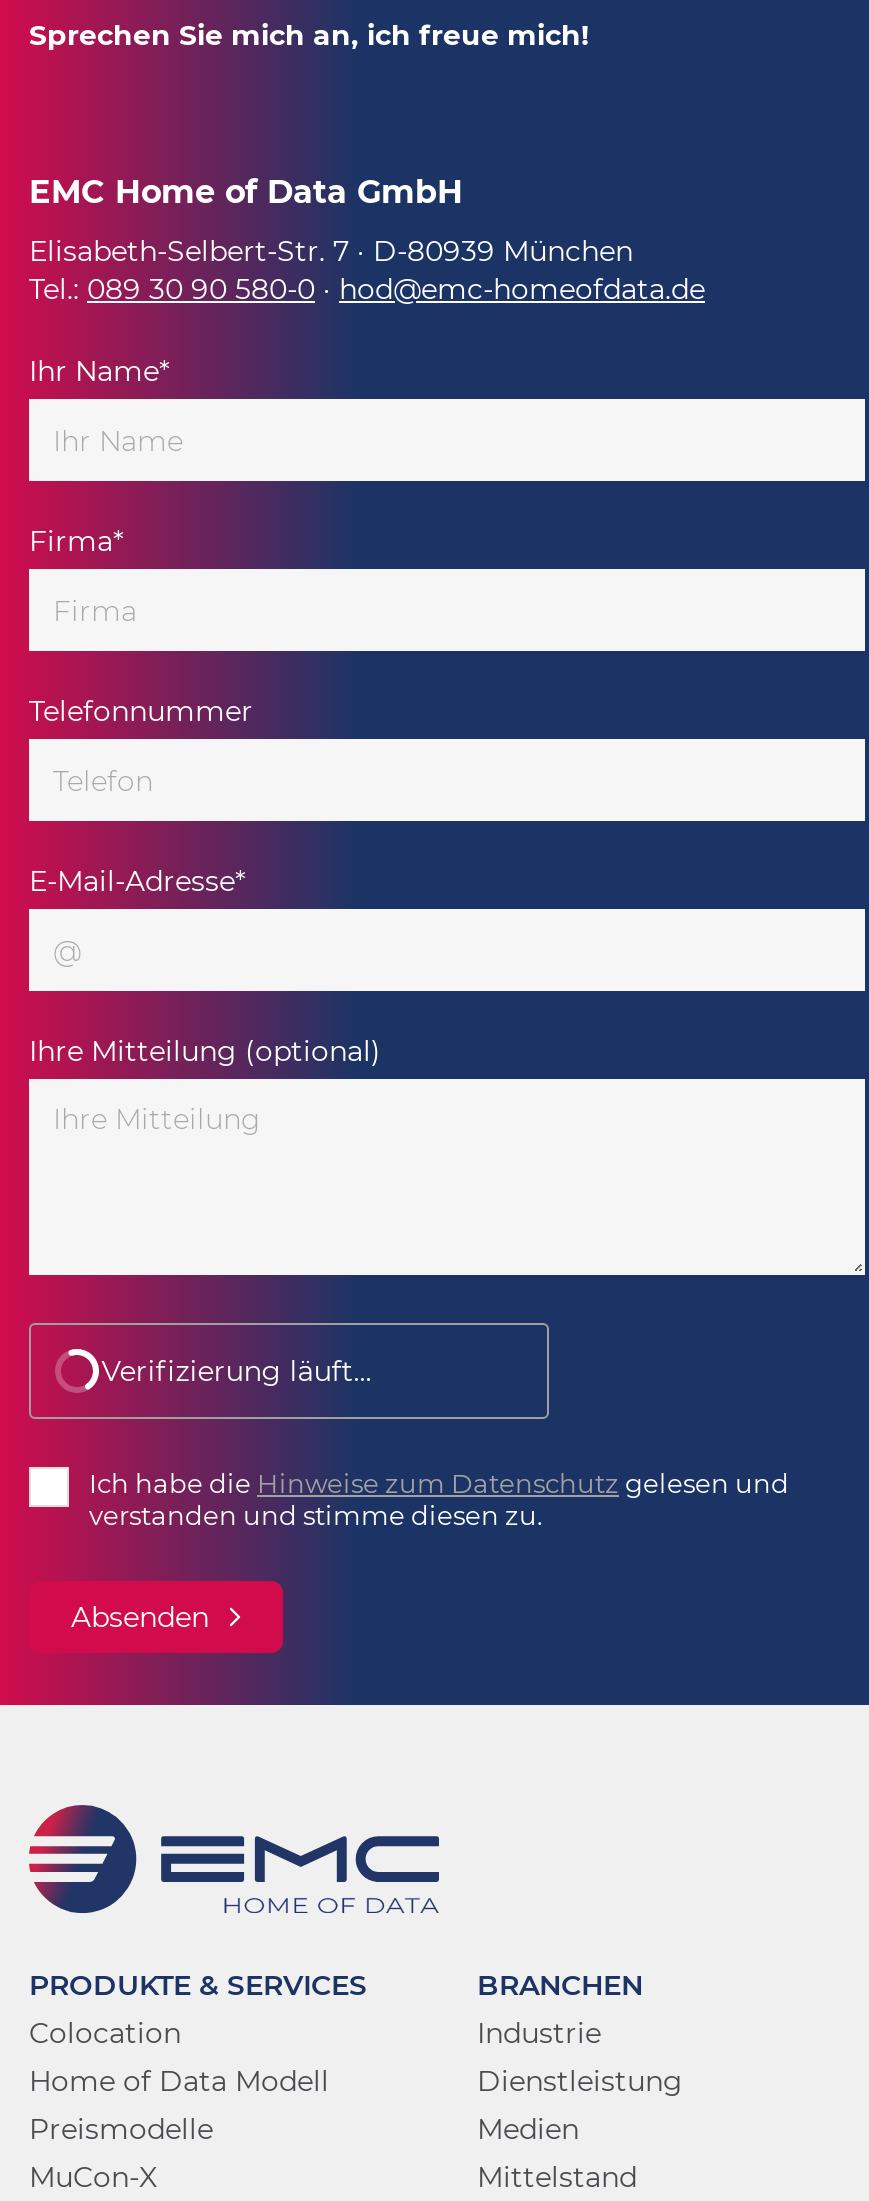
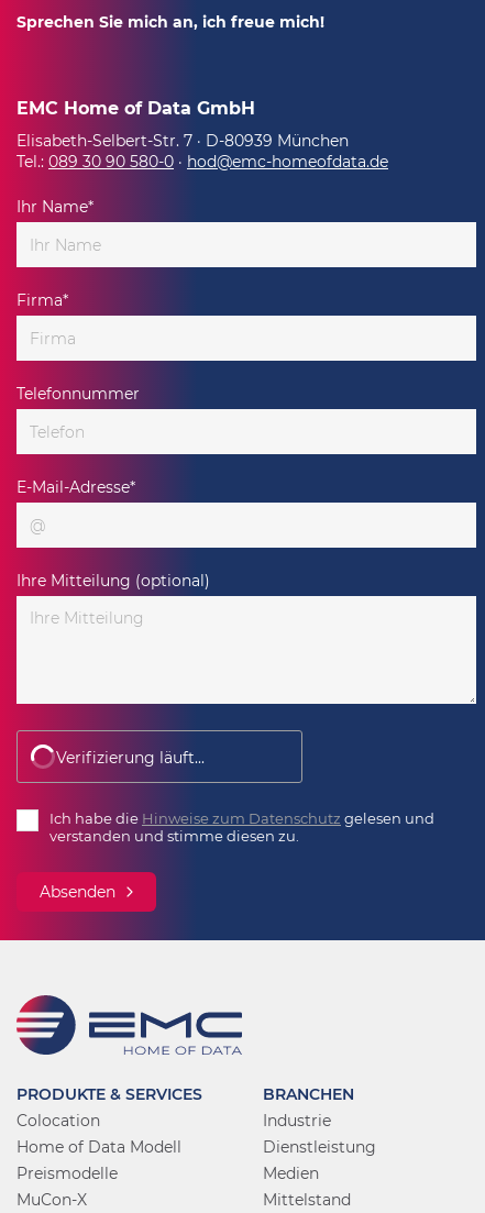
[101,1352,237,1390] Verifiziert -> [56,746,205,767] Verifizierung läuft...

